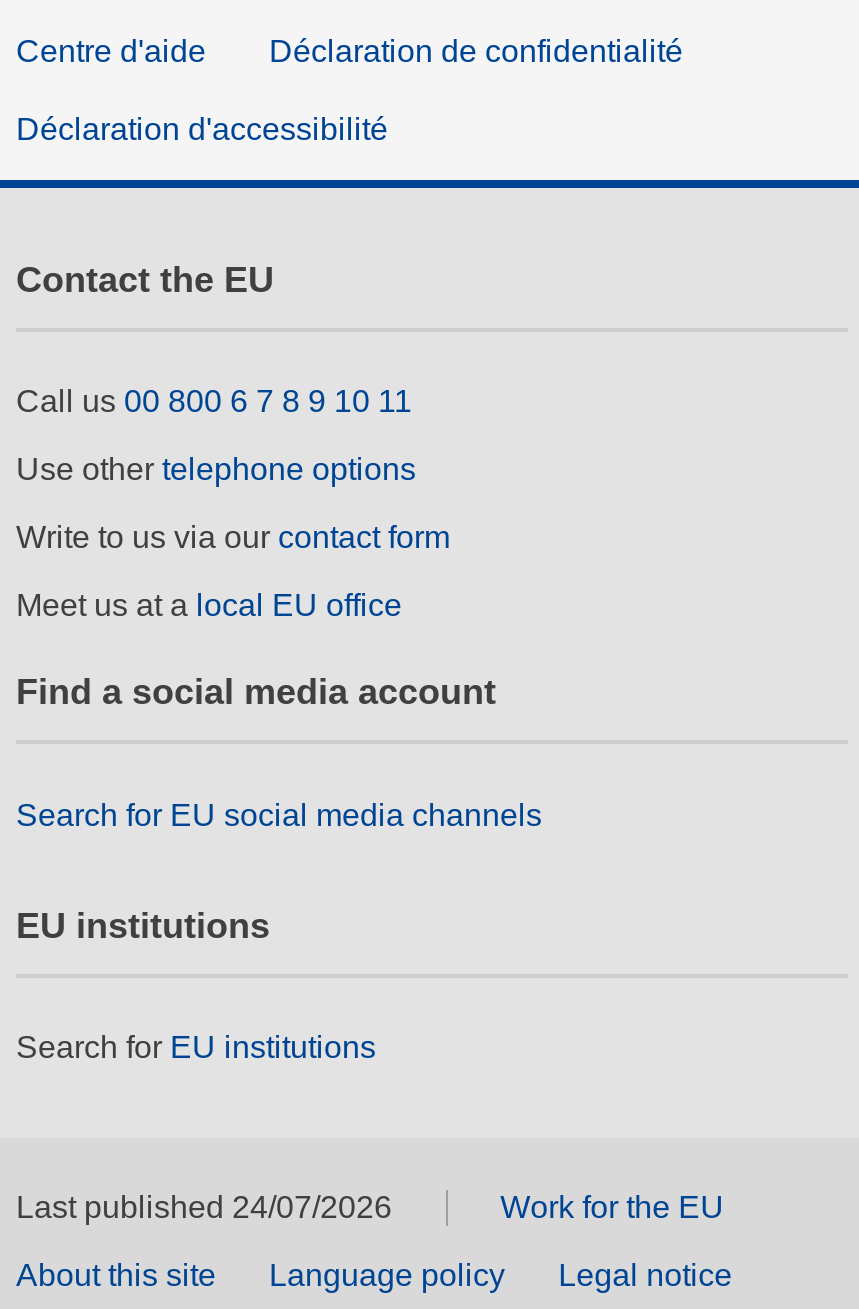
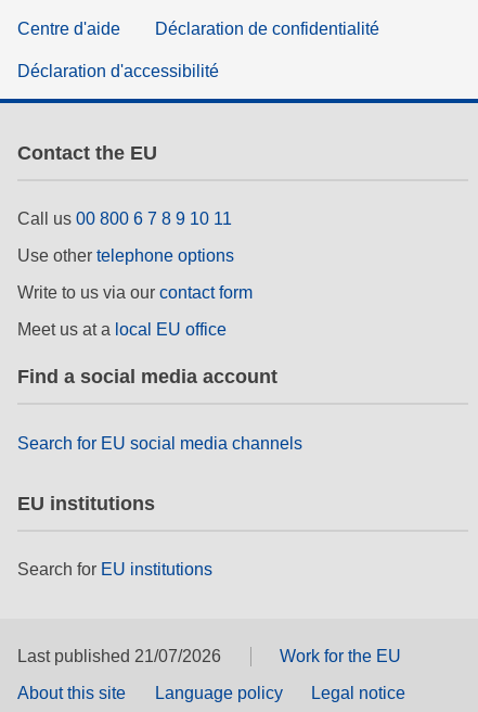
[16,1191,392,1225] Last published 24/07/2026 -> [17,647,221,666] Last published 21/07/2026

